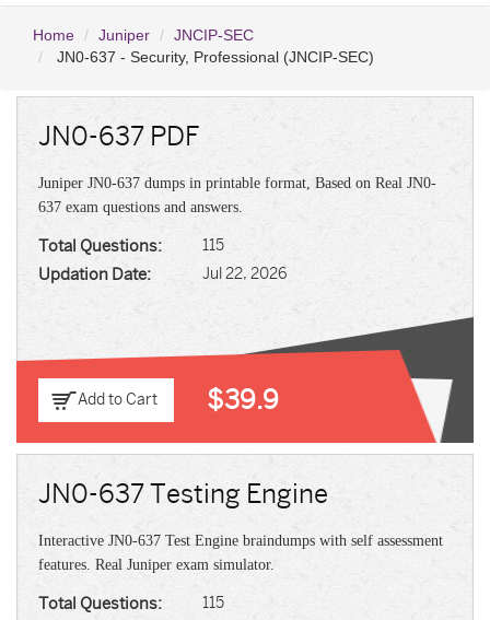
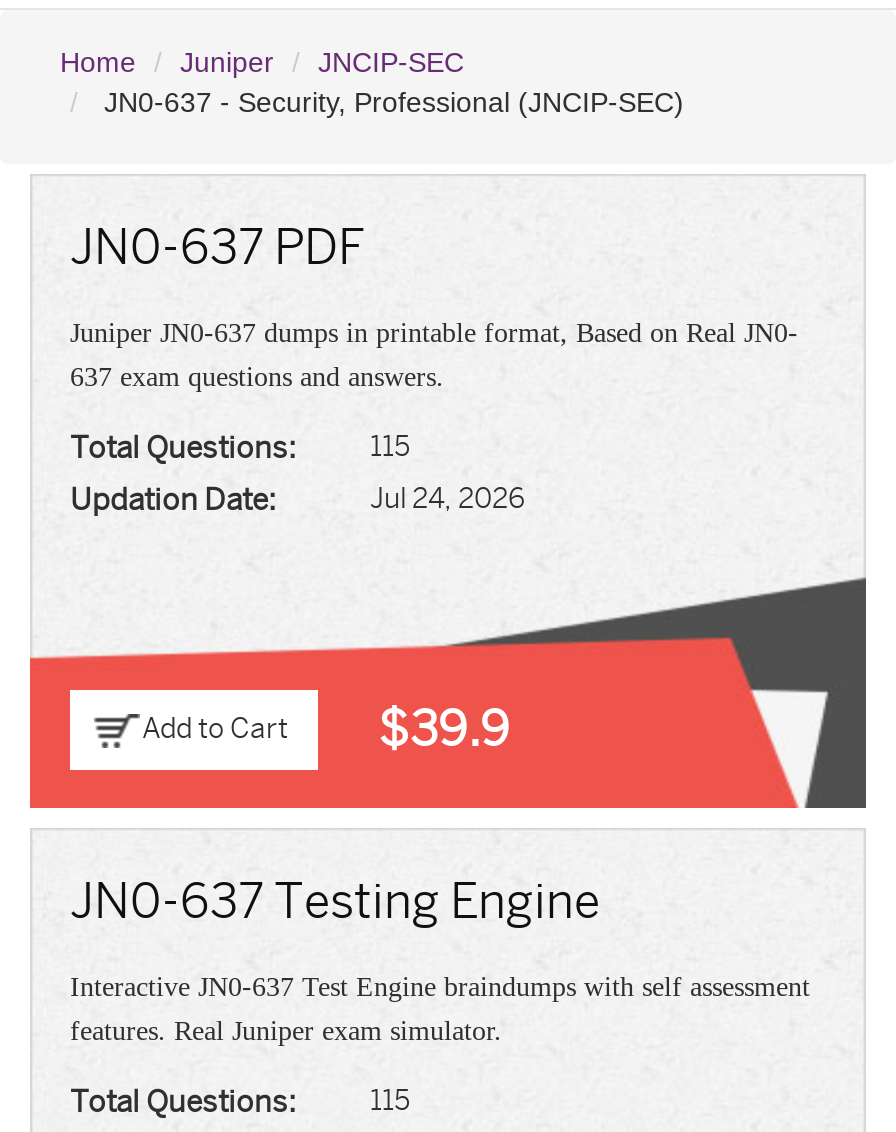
[202,266,288,282] Jul 22, 2026 -> [370,484,526,514] Jul 24, 2026

